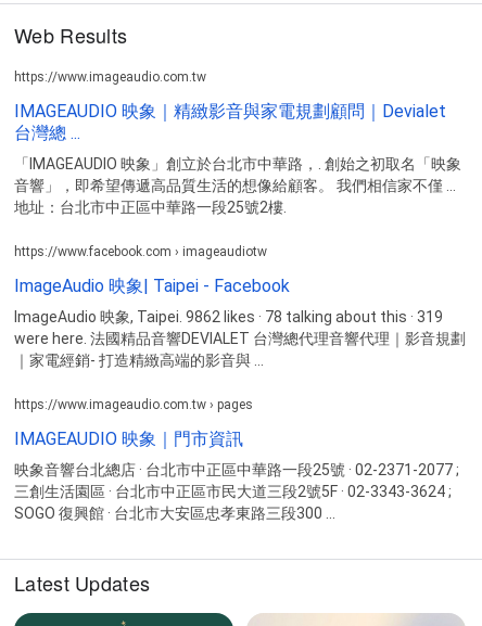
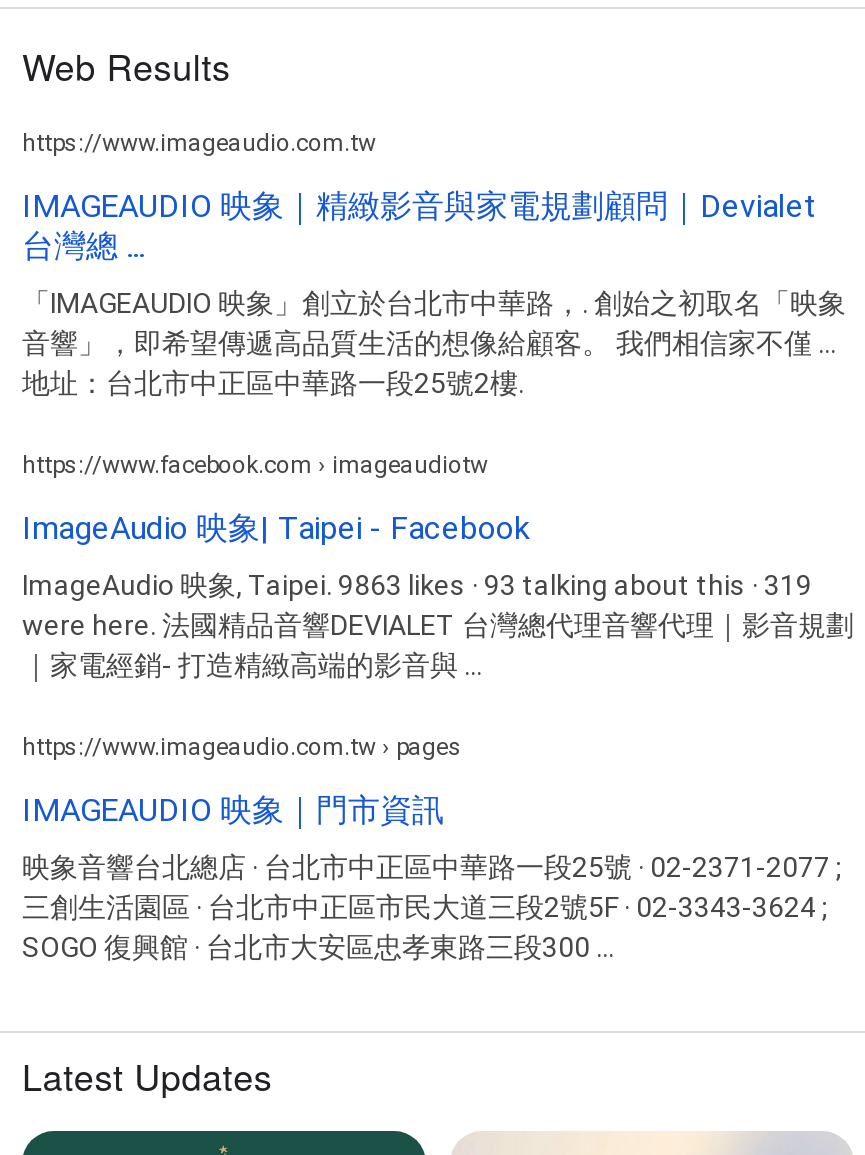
[14,308,443,325] ImageAudio 映象, Taipei. 9862 likes · 78 talking about this · 319 -> [22,568,812,600] ImageAudio 映象, Taipei. 9863 likes · 93 talking about this · 319

